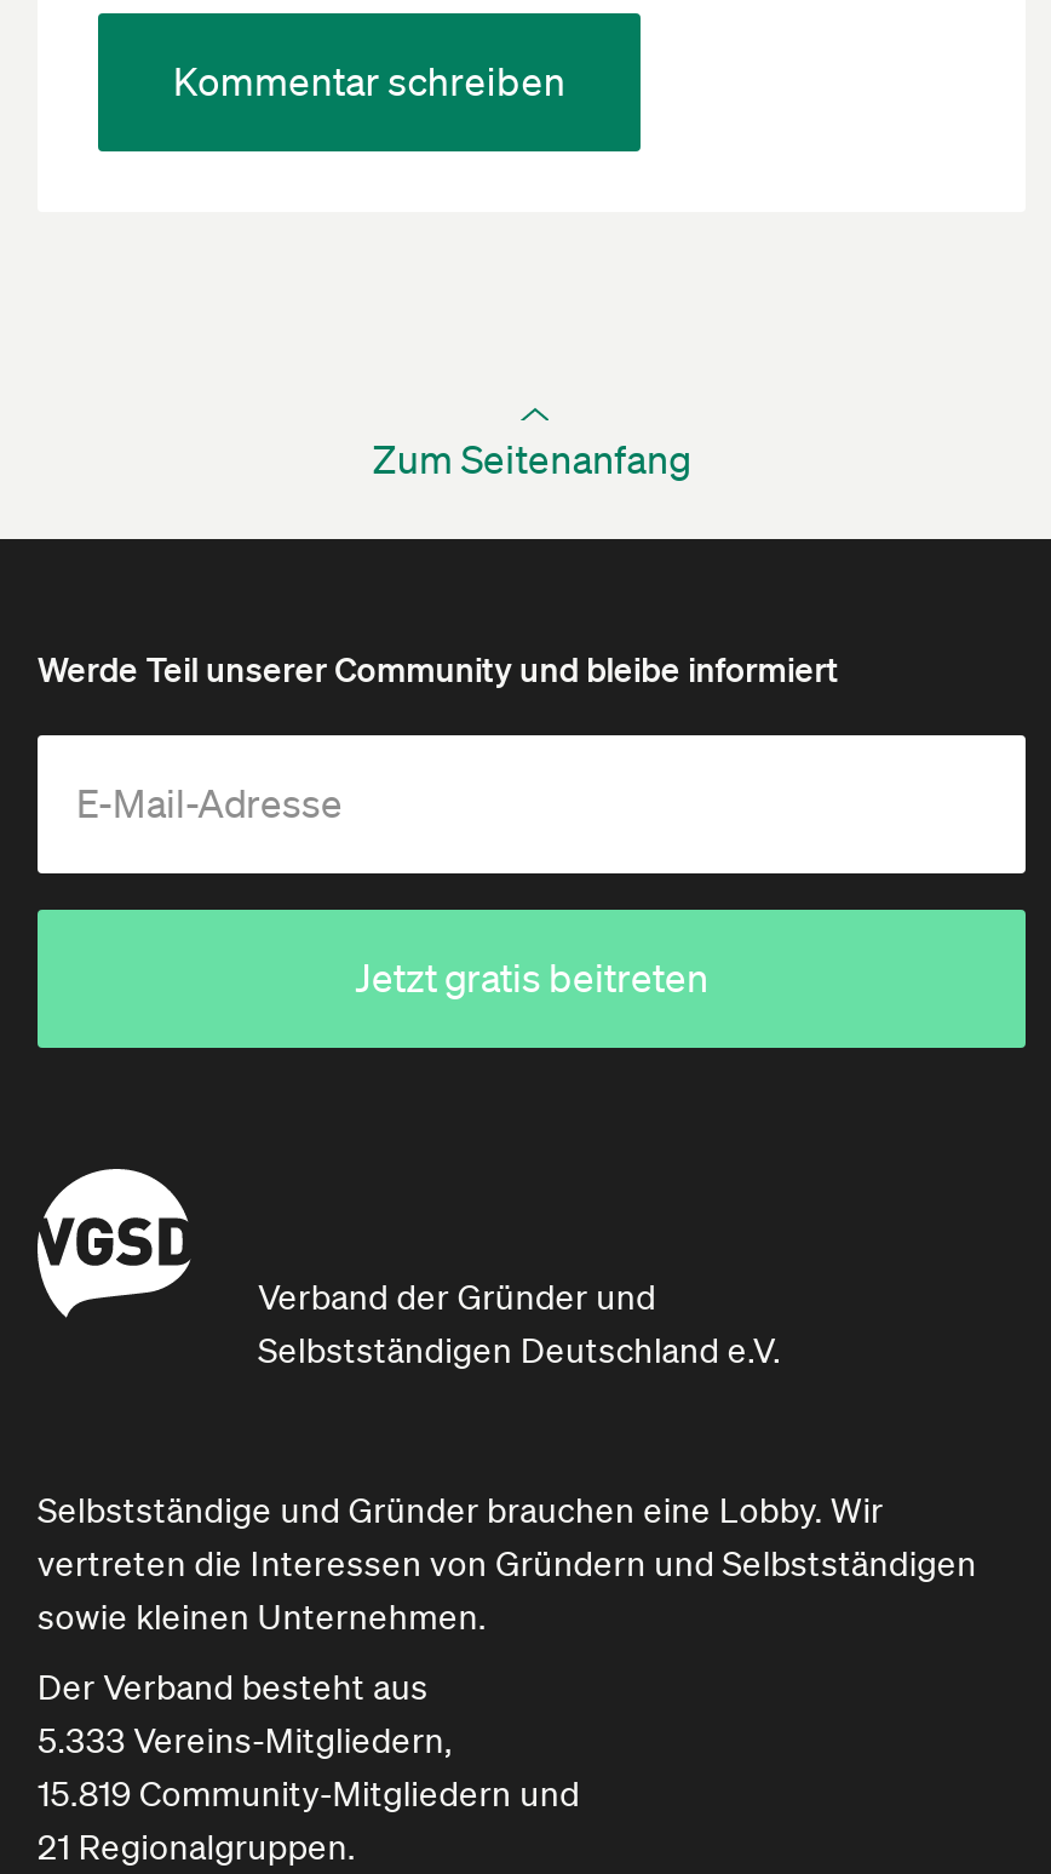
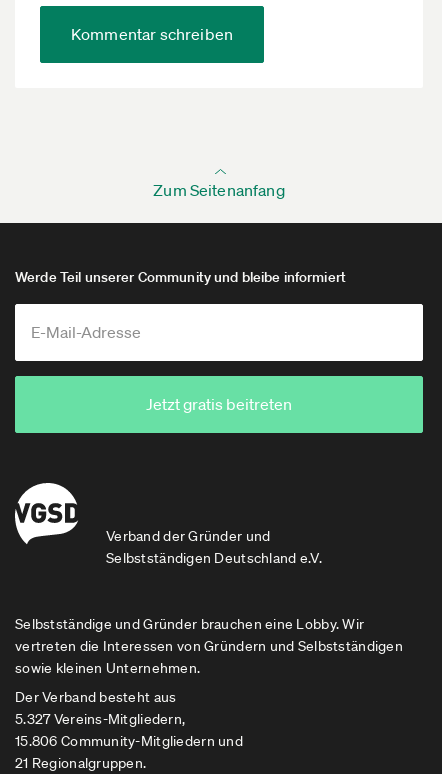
[38,1719,452,1762] 5.333 Vereins-Mitgliedern, -> [15,710,185,728] 5.327 Vereins-Mitgliedern,
[38,1772,580,1816] 15.819 Community-Mitgliedern und -> [15,732,243,750] 15.806 Community-Mitgliedern und

